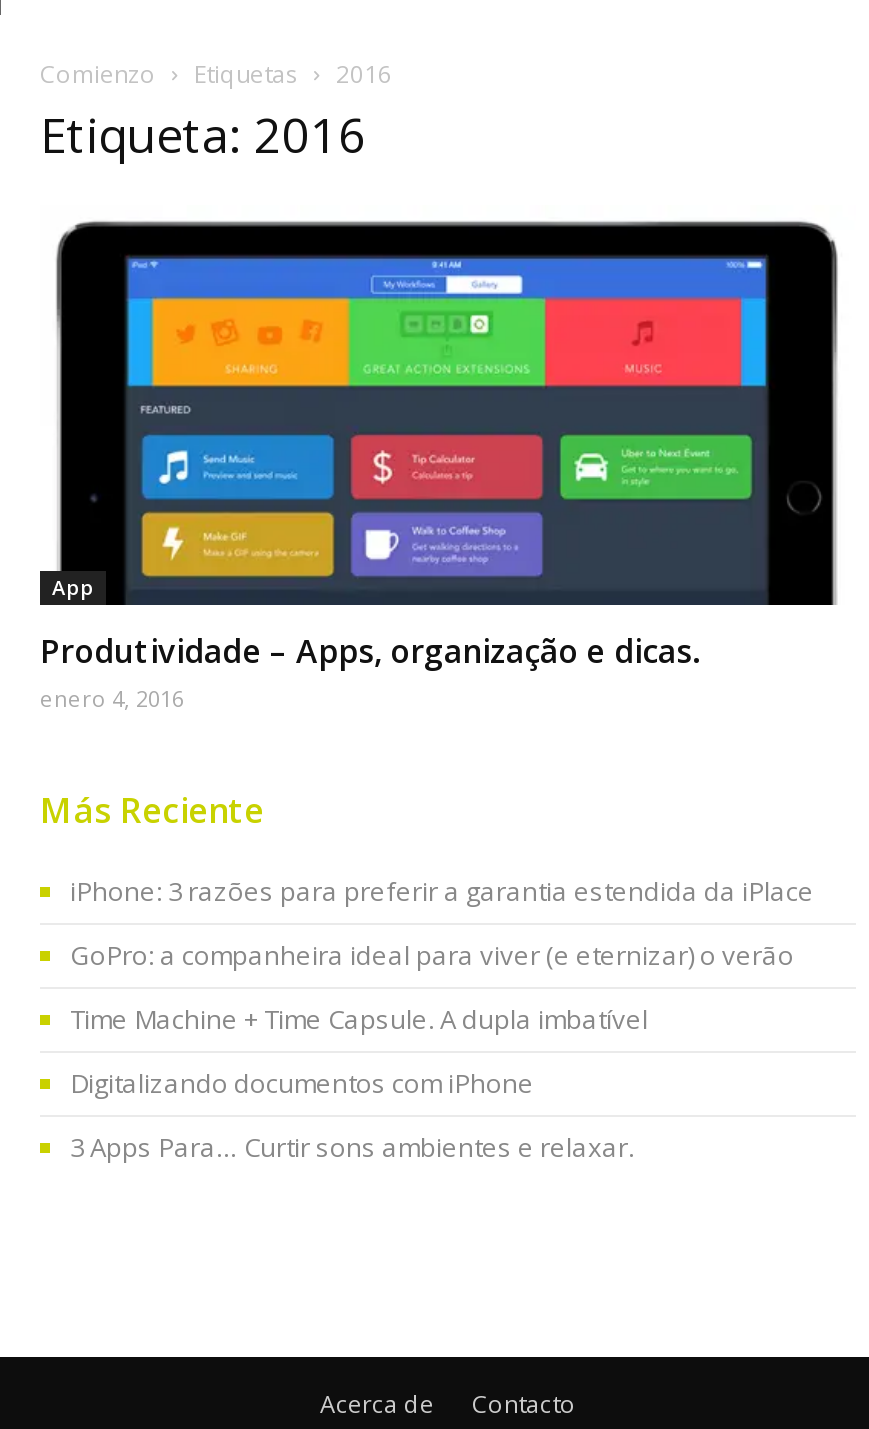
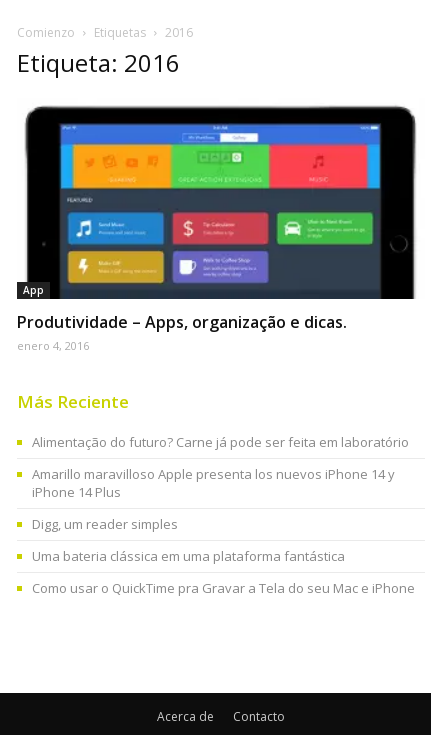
[70,873,814,909] iPhone: 3 razões para preferir a garantia estendida da iPlace -> [32,433,409,451] Alimentação do futuro? Carne já pode ser feita em laboratório
[70,937,794,973] GoPro: a companheira ideal para viver (e eternizar) o verão -> [32,465,395,501] Amarillo maravilloso Apple presenta los nuevos iPhone 14 y | iPhone 14 Plus
[70,1001,648,1037] Time Machine + Time Capsule. A dupla imbatível -> [32,515,178,533] Digg, um reader simples
[70,1065,534,1101] Digitalizando documentos com iPhone -> [32,547,345,565] Uma bateria clássica em uma plataforma fantástica
[70,1129,634,1165] 3 Apps Para… Curtir sons ambientes e relaxar. -> [32,579,415,597] Como usar o QuickTime pra Gravar a Tela do seu Mac e iPhone

